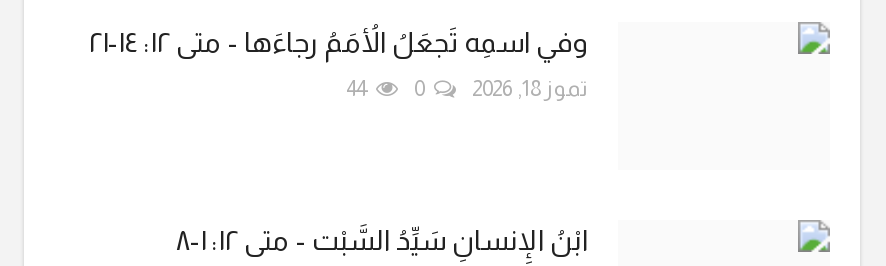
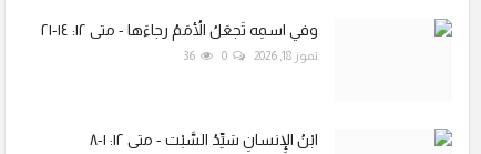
[346,76,424,100] 44 0 -> [183,49,227,62] 36 0

